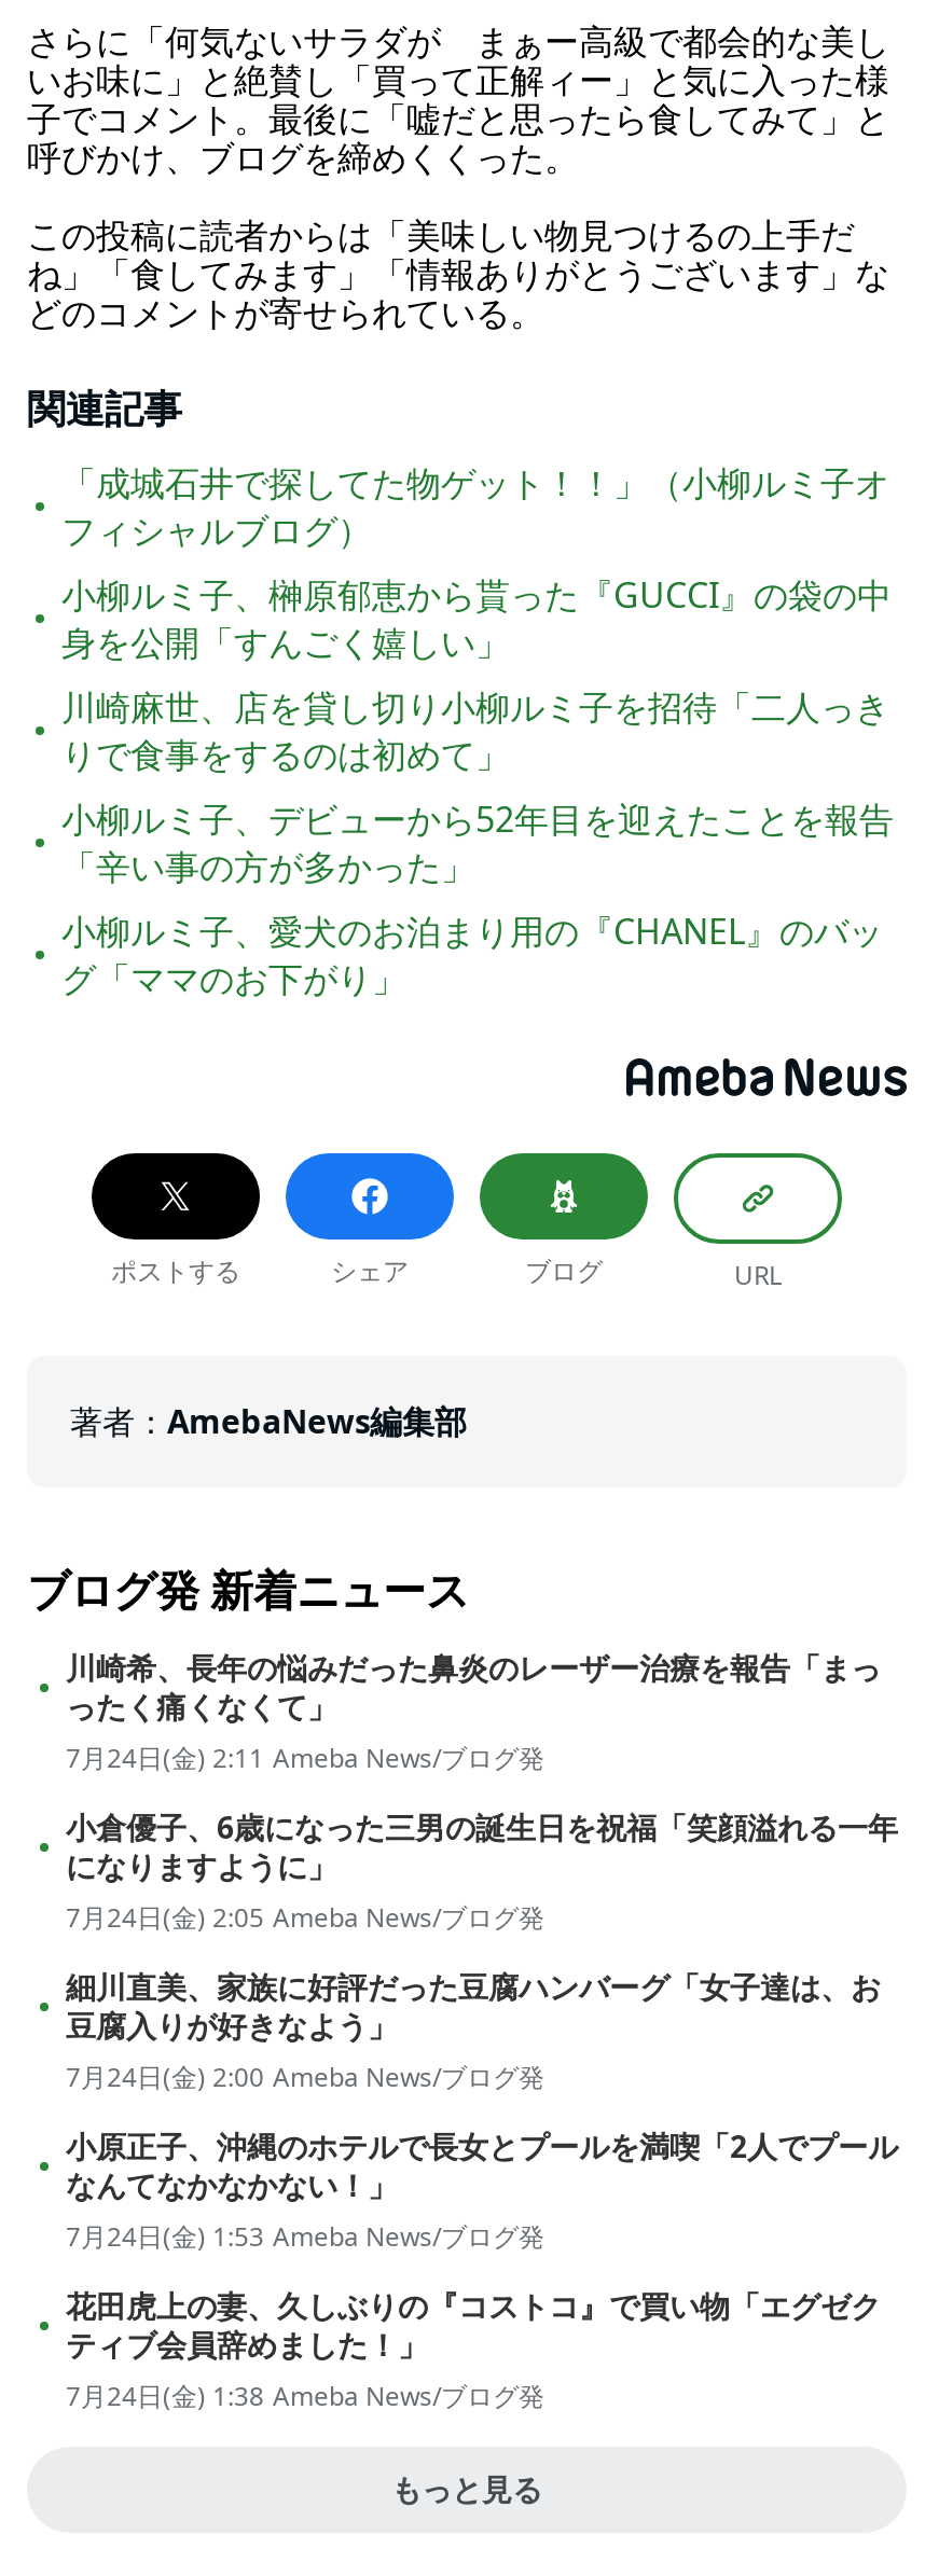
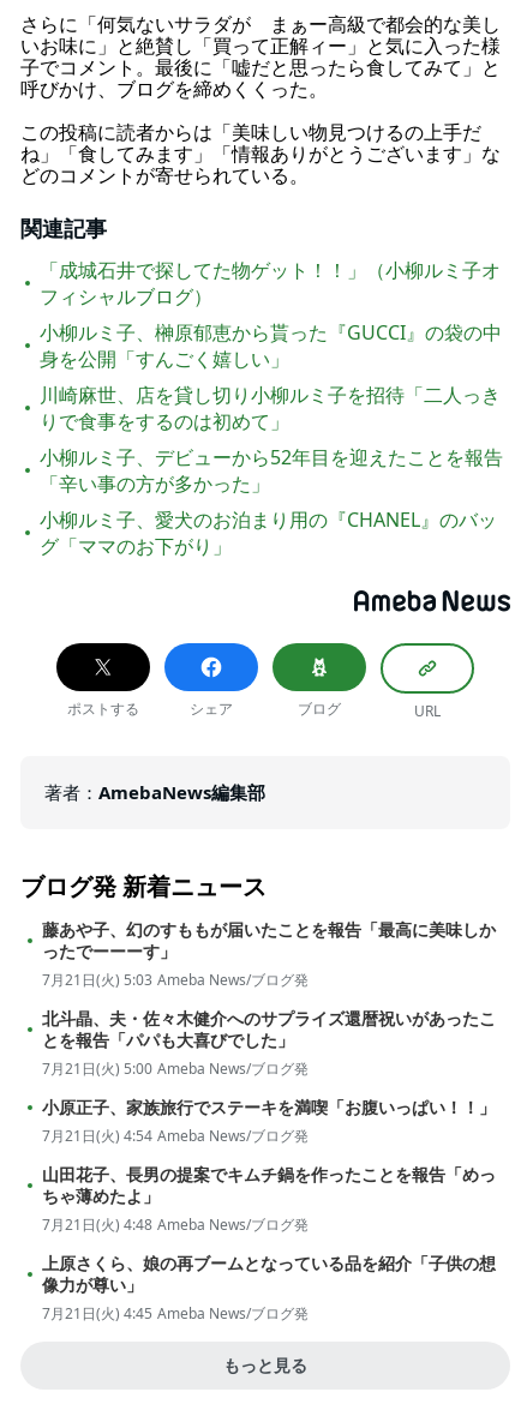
[66,1647,881,1776] 川崎希、長年の悩みだった鼻炎のレーザー治療を報告「まっ | ったく痛くなくて」 | 7月24日(金) 2:11 Ameba News/ブログ発 -> [42,918,496,990] 藤あや子、幻のすももが届いたことを報告「最高に美味しか | ったでーーーす」 | 7月21日(火) 5:03 Ameba News/ブログ発
[66,1807,898,1936] 小倉優子、6歳になった三男の誕生日を祝福「笑顔溢れる一年 | になりますように」 | 7月24日(金) 2:05 Ameba News/ブログ発 -> [42,1007,496,1079] 北斗晶、夫・佐々木健介へのサプライズ還暦祝いがあったこ | とを報告「パパも大喜びでした」 | 7月21日(火) 5:00 Ameba News/ブログ発
[66,1966,881,2096] 細川直美、家族に好評だった豆腐ハンバーグ「女子達は、お | 豆腐入りが好きなよう」 | 7月24日(金) 2:00 Ameba News/ブログ発 -> [42,1096,496,1146] 小原正子、家族旅行でステーキを満喫「お腹いっぱい！！」 | 7月21日(火) 4:54 Ameba News/ブログ発
[66,2126,898,2255] 小原正子、沖縄のホテルで長女とプールを満喫「2人でプール | なんてなかなかない！」 | 7月24日(金) 1:53 Ameba News/ブログ発 -> [42,1163,496,1235] 山田花子、長男の提案でキムチ鍋を作ったことを報告「めっ | ちゃ薄めたよ」 | 7月21日(火) 4:48 Ameba News/ブログ発
[66,2285,881,2415] 花田虎上の妻、久しぶりの『コストコ』で買い物「エグゼク | ティブ会員辞めました！」 | 7月24日(金) 1:38 Ameba News/ブログ発 -> [42,1252,496,1324] 上原さくら、娘の再ブームとなっている品を紹介「子供の想 | 像力が尊い」 | 7月21日(火) 4:45 Ameba News/ブログ発

